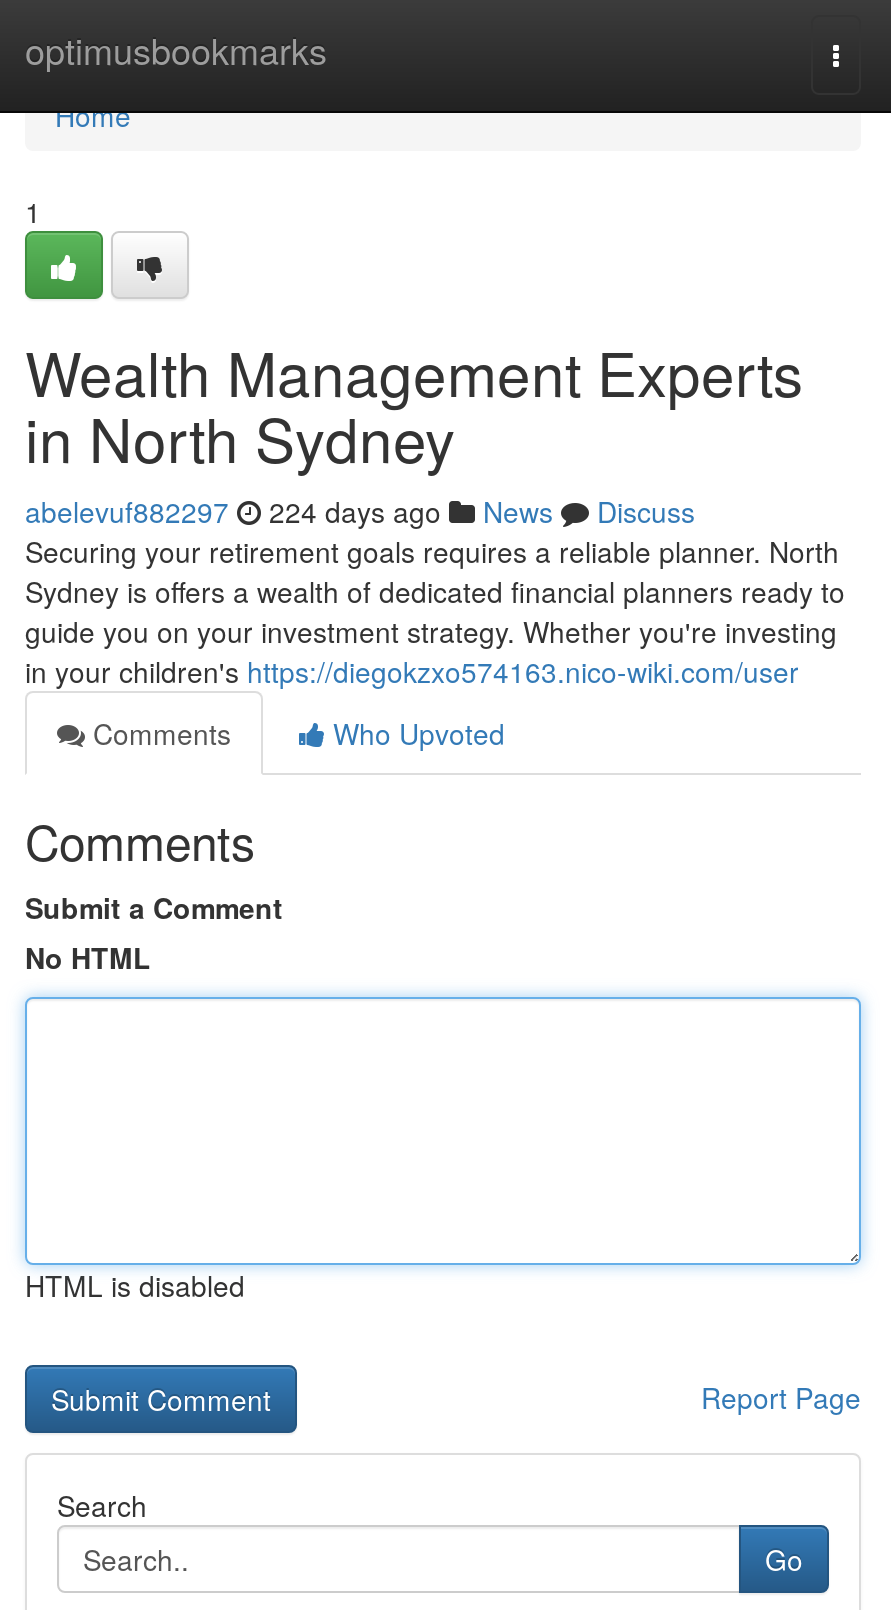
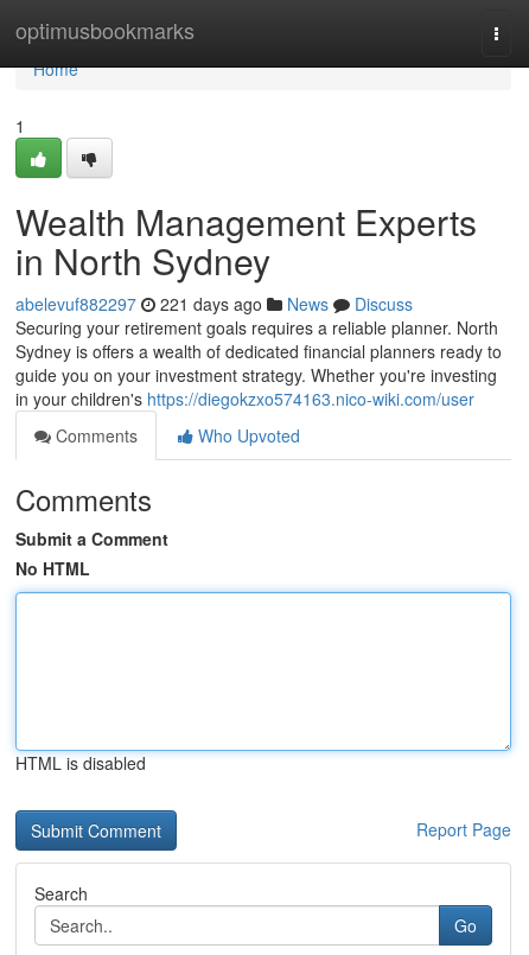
[25,491,695,531] abelevuf882297 224 days ago News Discuss -> [15,292,413,316] abelevuf882297 221 days ago News Discuss

